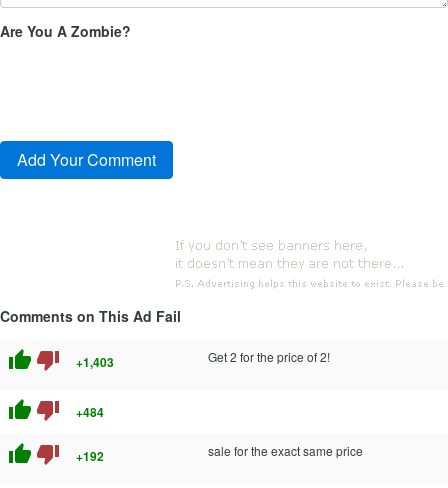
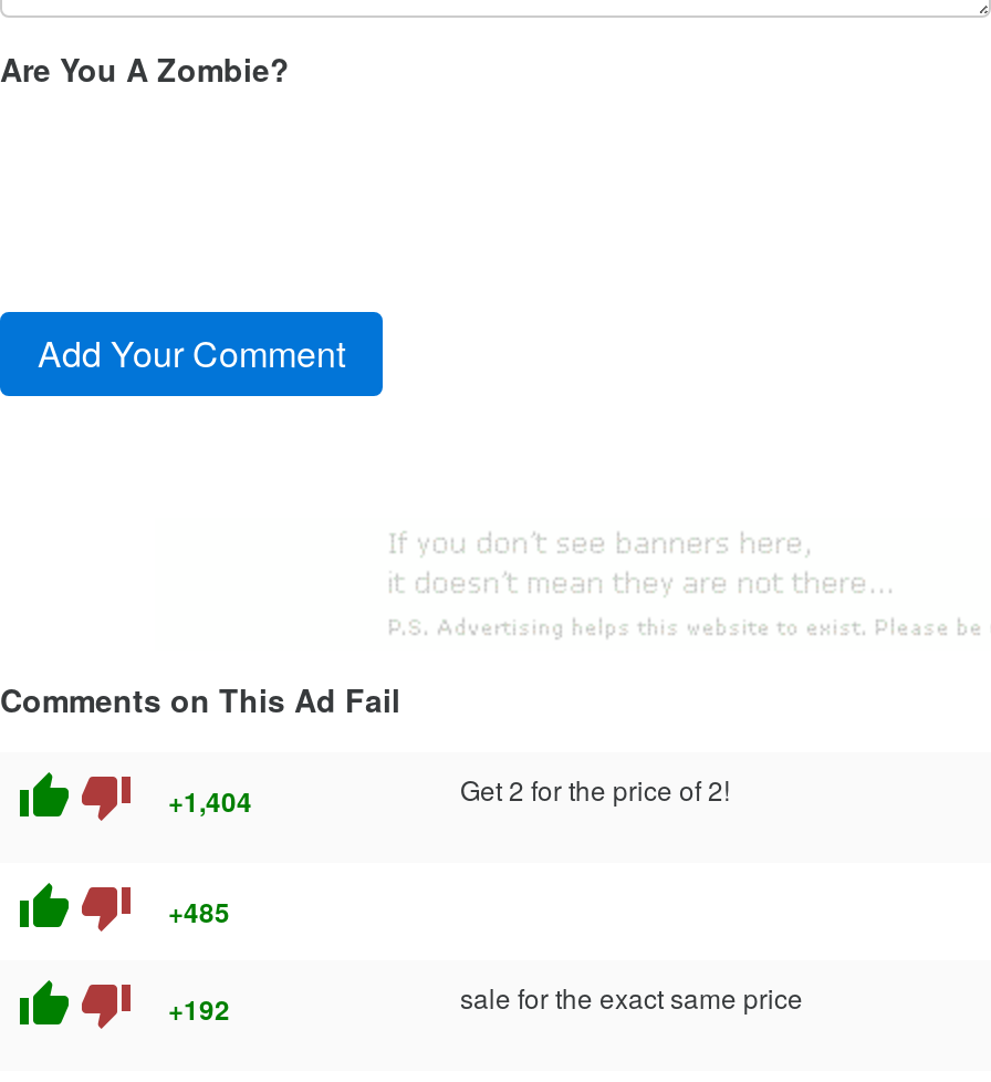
[76,353,114,371] +1,403 -> [168,782,252,822] +1,404
[76,403,104,421] +484 -> [168,892,230,932] +485

